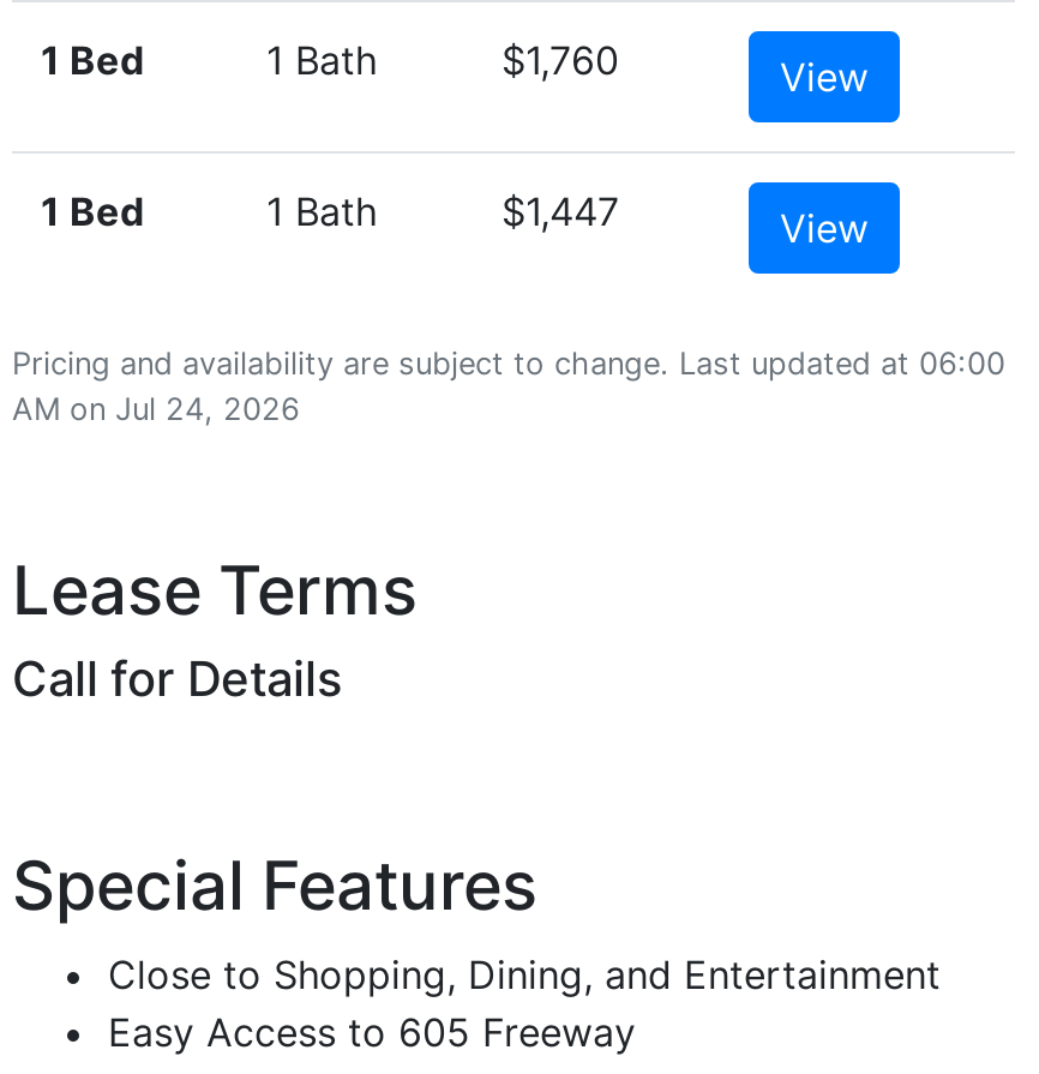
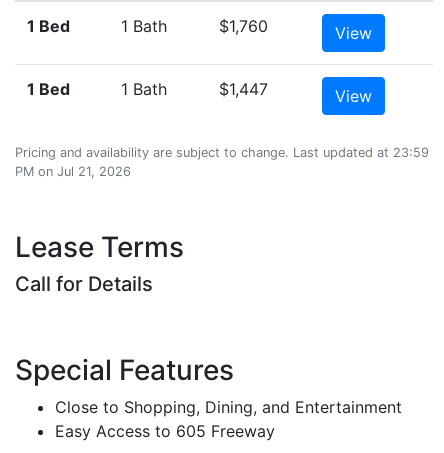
[12,346,1005,382] Pricing and availability are subject to change. Last updated at 06:00 -> [15,145,429,160] Pricing and availability are subject to change. Last updated at 23:59
[12,391,300,427] AM on Jul 24, 2026 -> [15,164,131,179] PM on Jul 21, 2026

